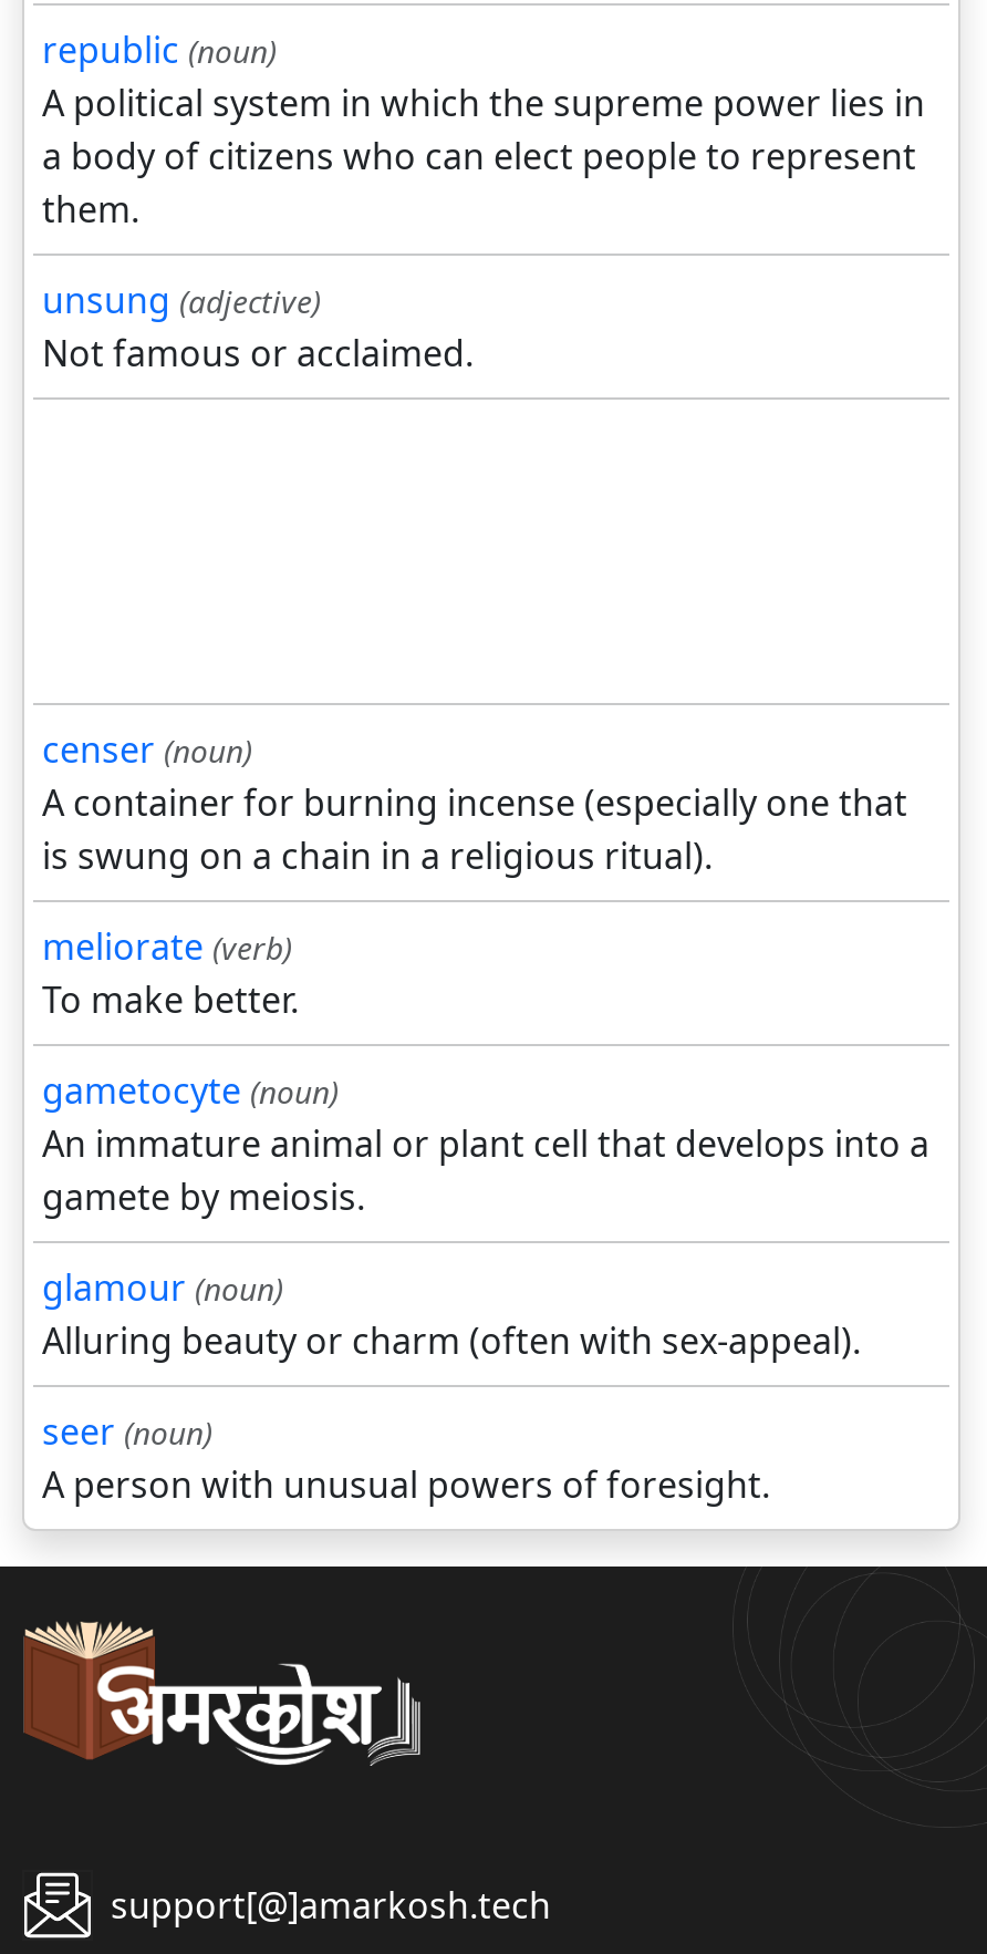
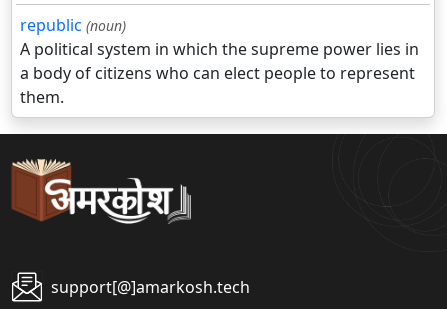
[42,276,474,378] unsung (adjective) | Not famous or acclaimed. -> none
[42,726,929,1509] censer (noun) | A container for burning incense (especially one that | is swung on a chain in a religious ritual). | meliorate (verb) | To make better. | gametocyte (noun) | An immature animal or plant cell that develops into a | gamete by meiosis. | glamour (noun) | Alluring beauty or charm (often with sex-appeal). | seer (noun) | A person with unusual powers of foresight. -> none

